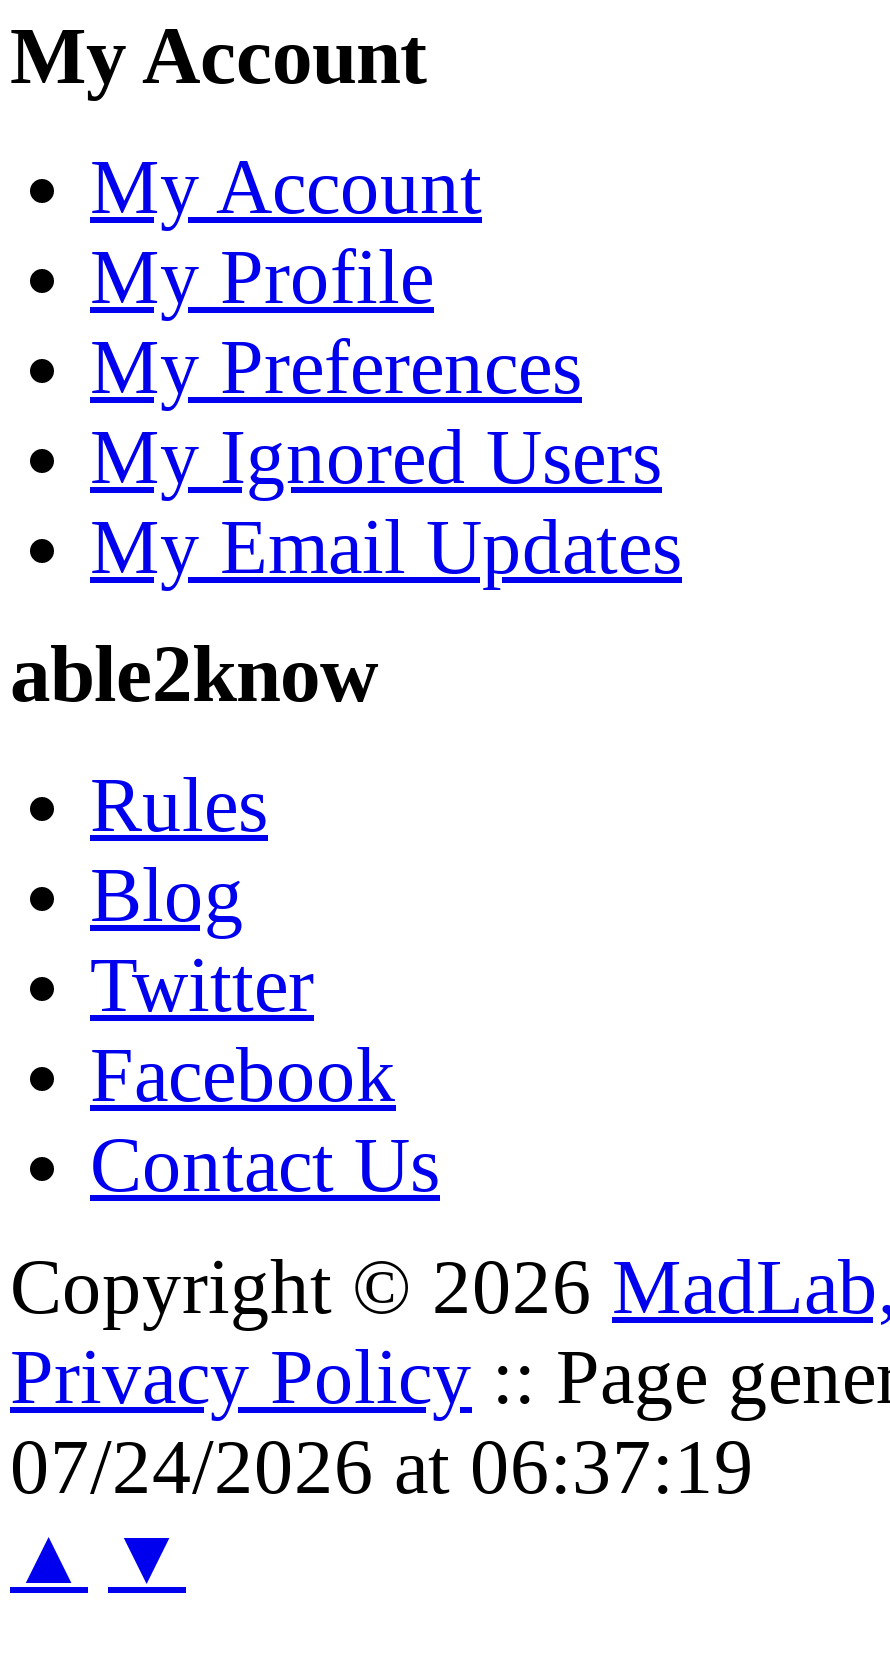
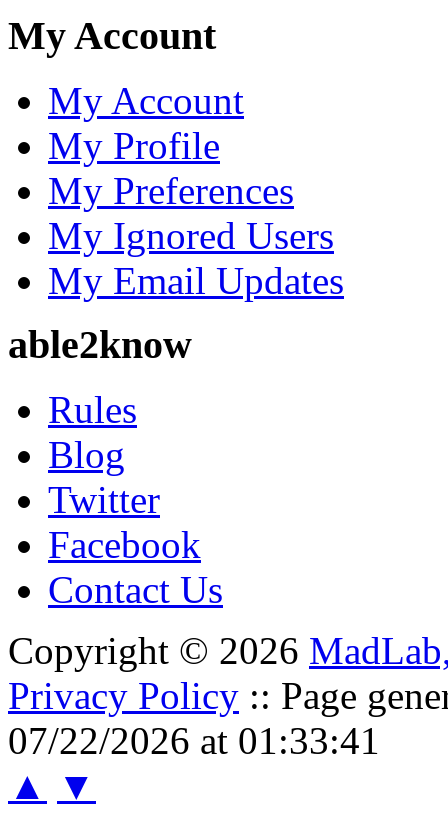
[10,1423,754,1509] 07/24/2026 at 06:37:19 -> [8,719,380,762] 07/22/2026 at 01:33:41

